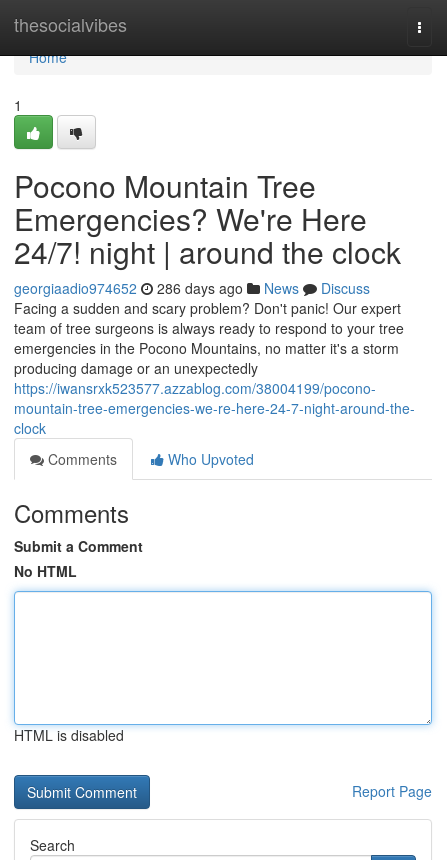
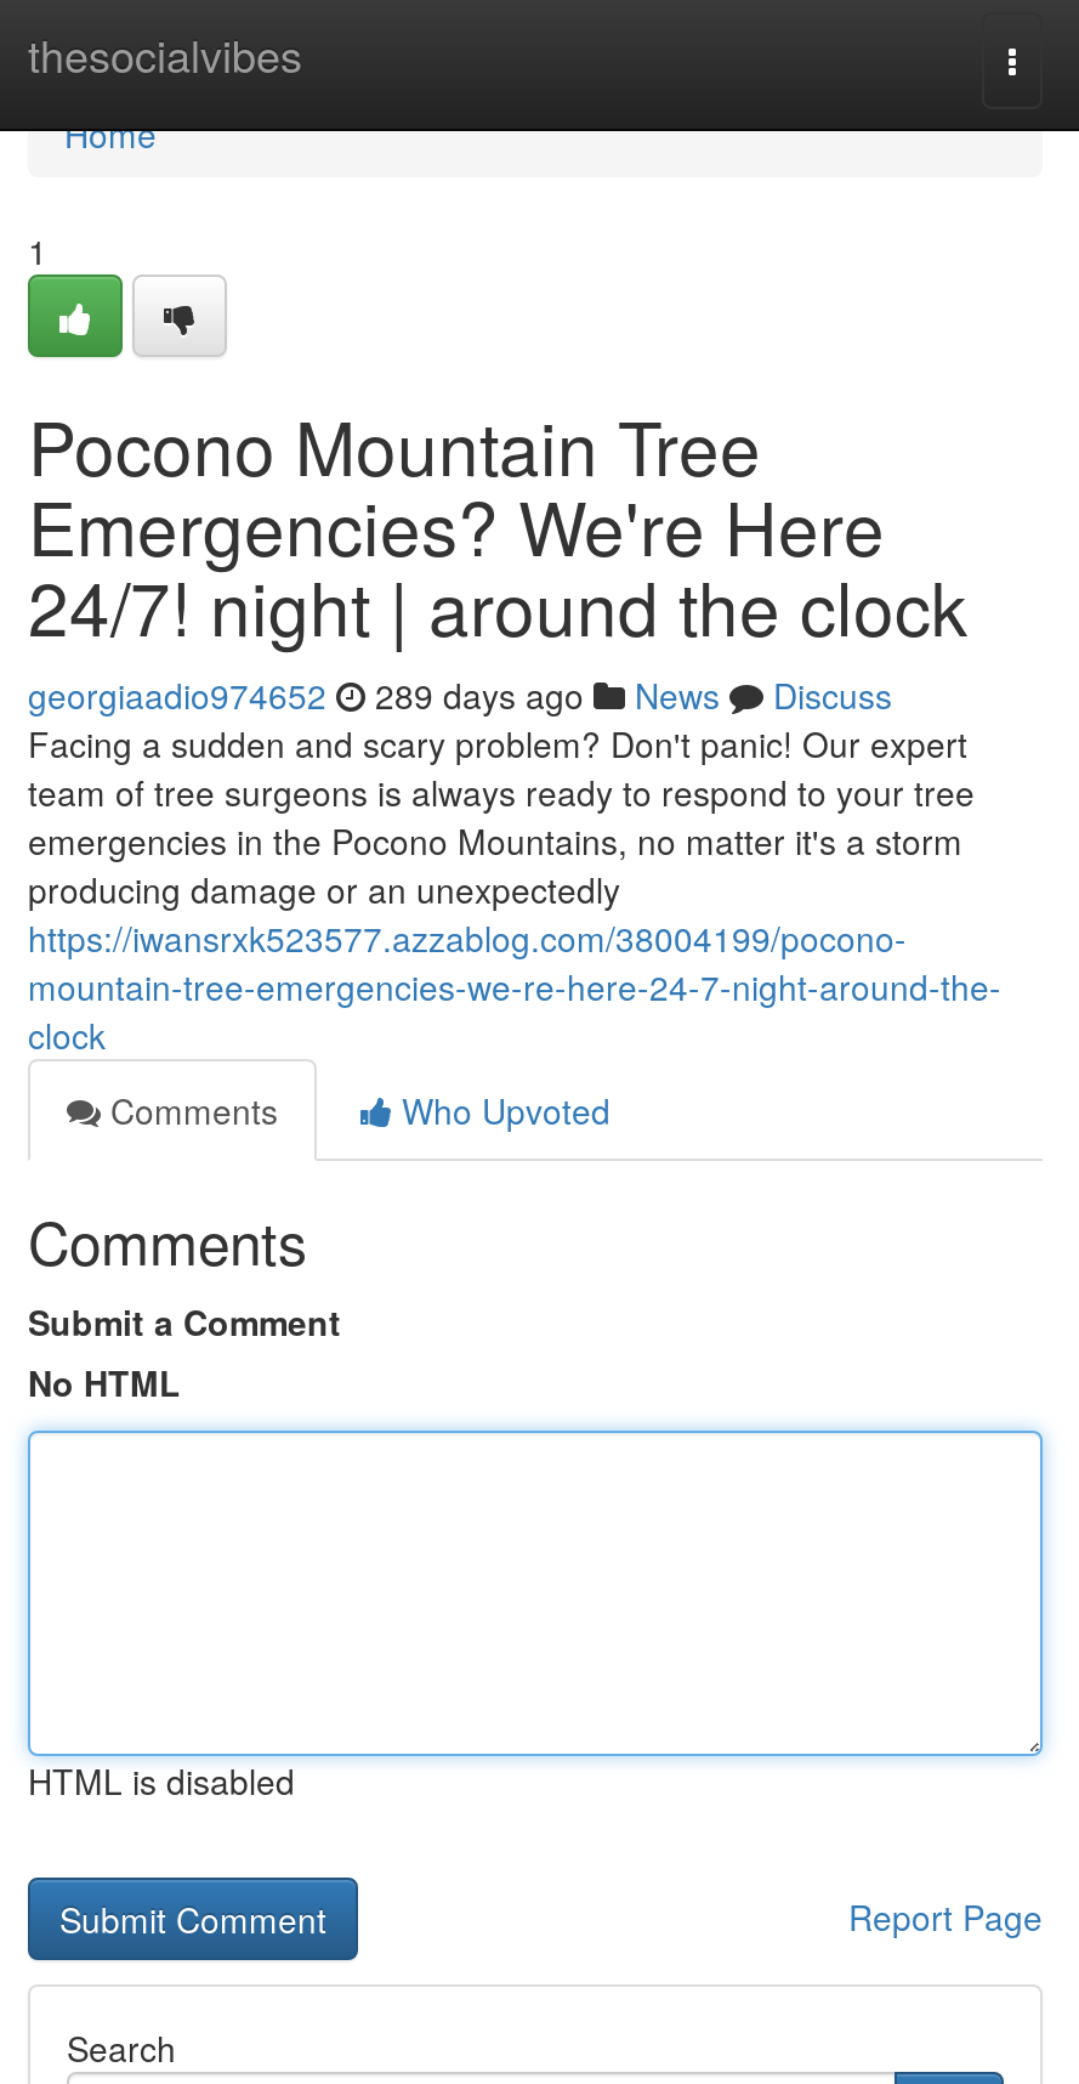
[14,278,370,298] georgiaadio974652 286 days ago News Discuss -> [28,670,892,719] georgiaadio974652 289 days ago News Discuss

